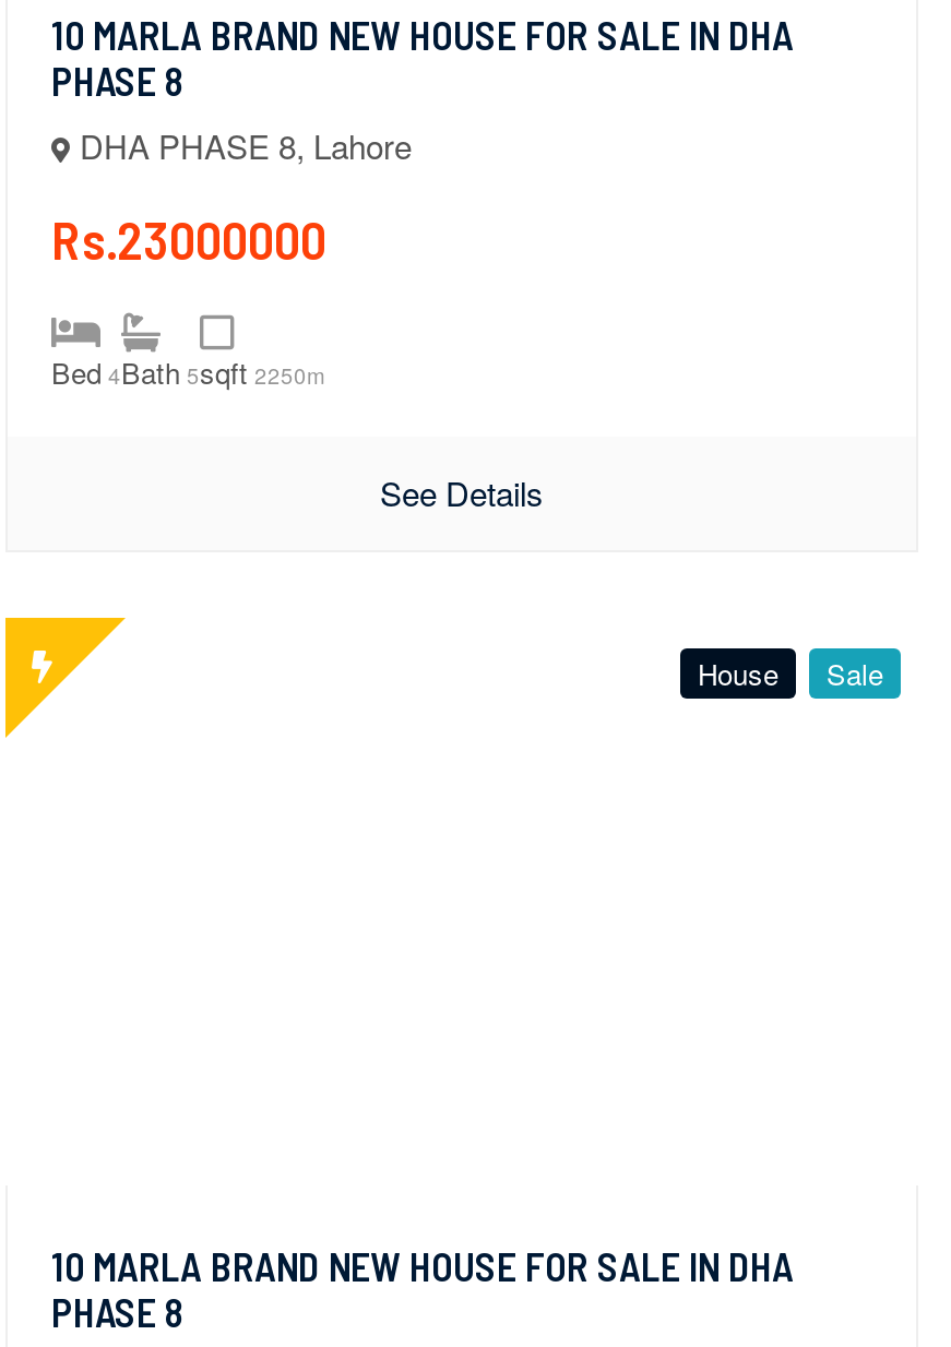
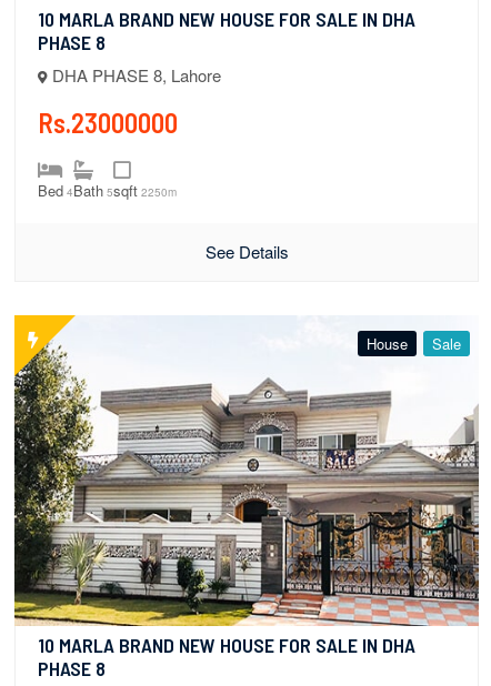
none -> [13,342,480,627] [image]

